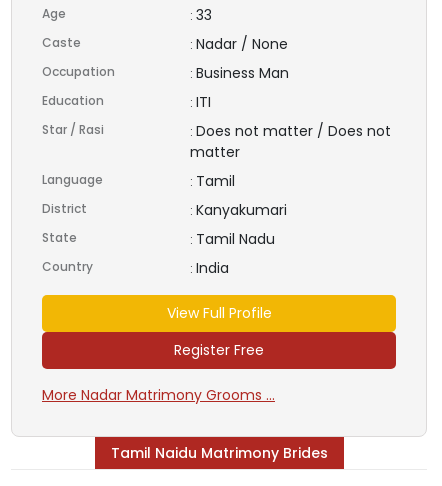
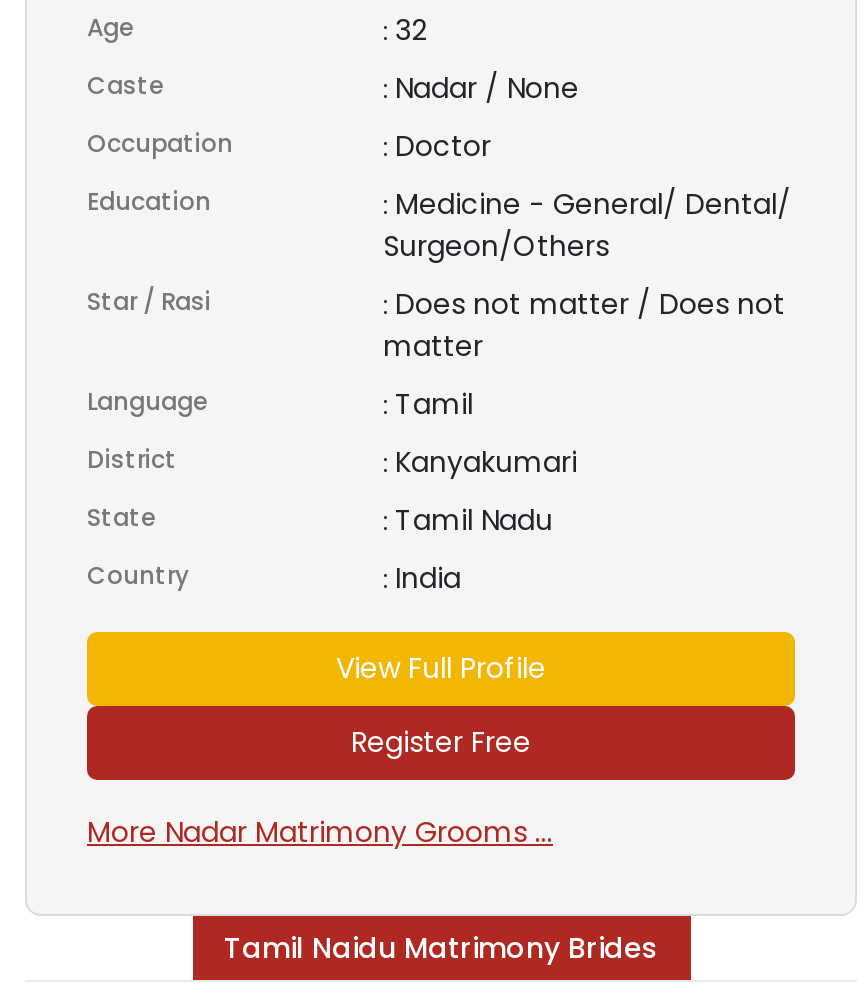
[190,5,212,25] : 33 -> [383,10,427,50] : 32
[190,63,289,83] : Business Man -> [383,126,491,166] : Doctor
[190,92,211,112] : ITI -> [383,184,791,266] : Medicine - General/ Dental/ | Surgeon/Others

